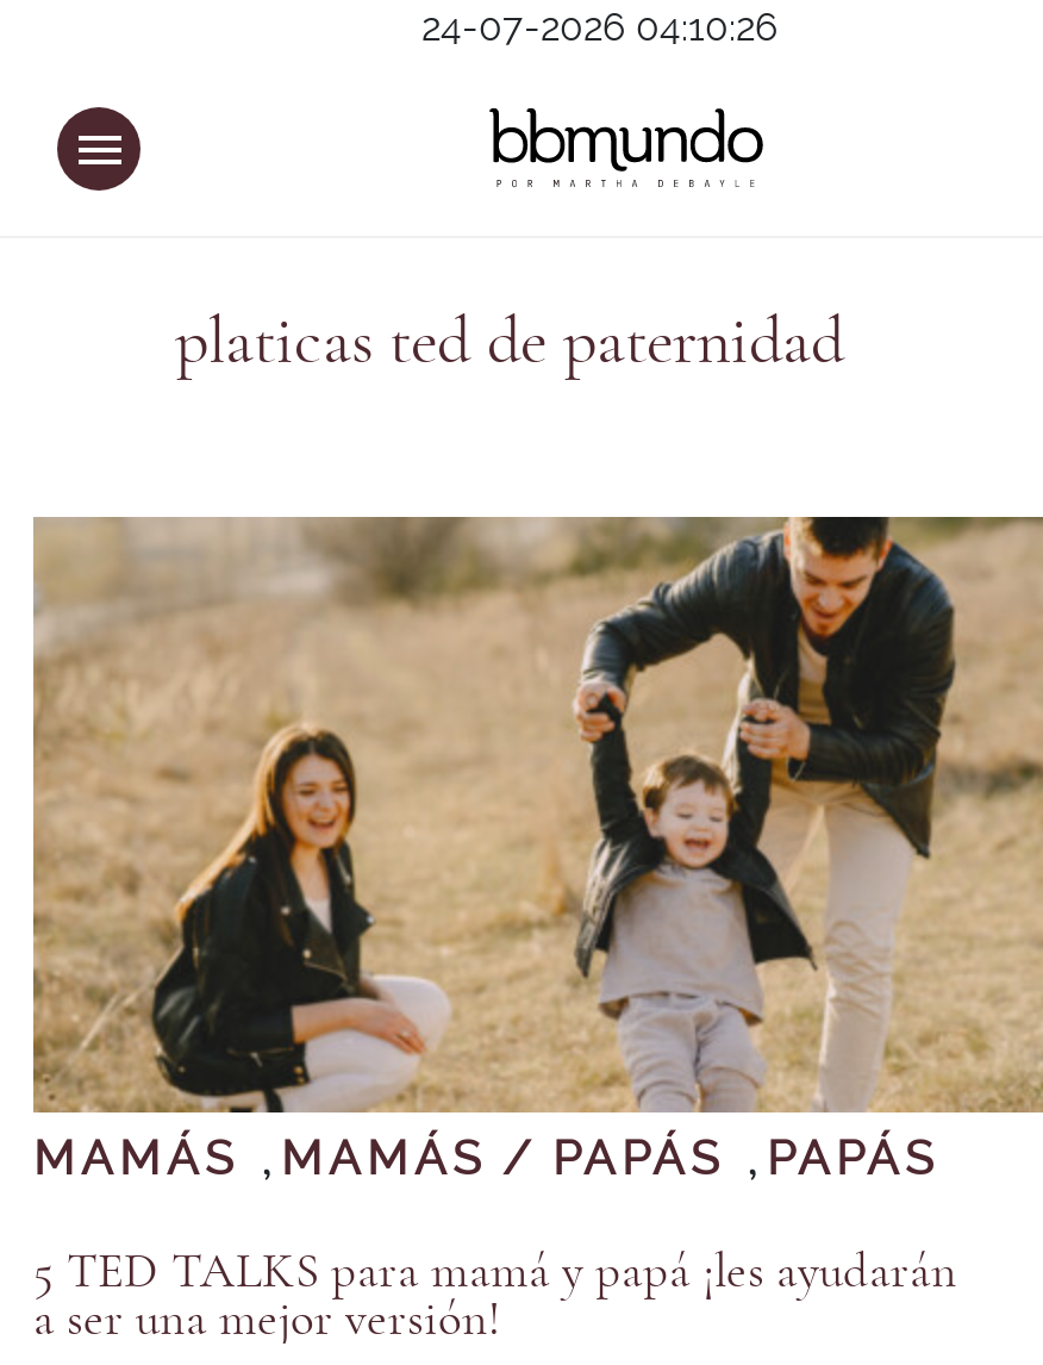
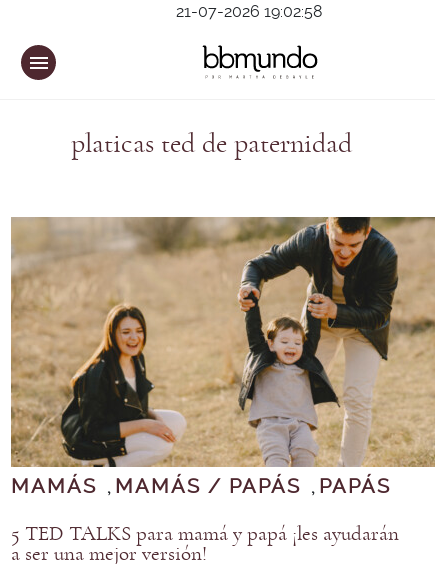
[421,10,779,48] 24-07-2026 04:10:26 -> [176,4,322,20] 21-07-2026 19:02:58

